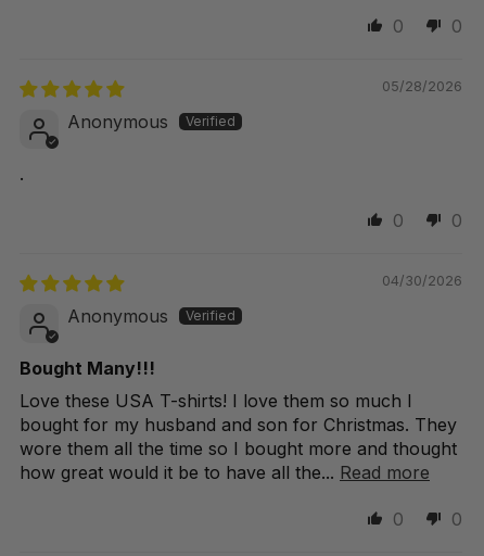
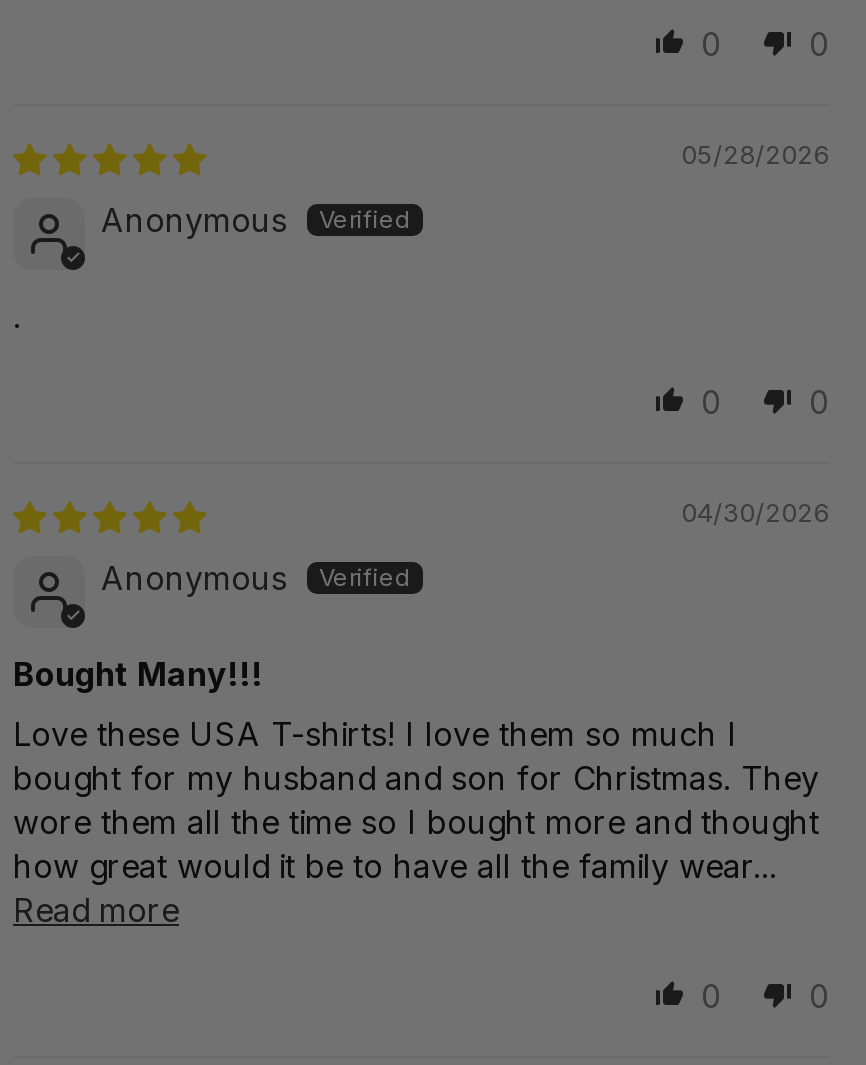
[20,461,430,483] how great would it be to have all the... Read more -> [13,845,777,929] how great would it be to have all the family wear... | Read more

